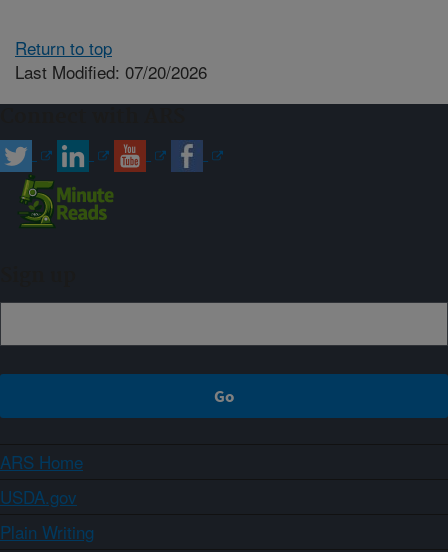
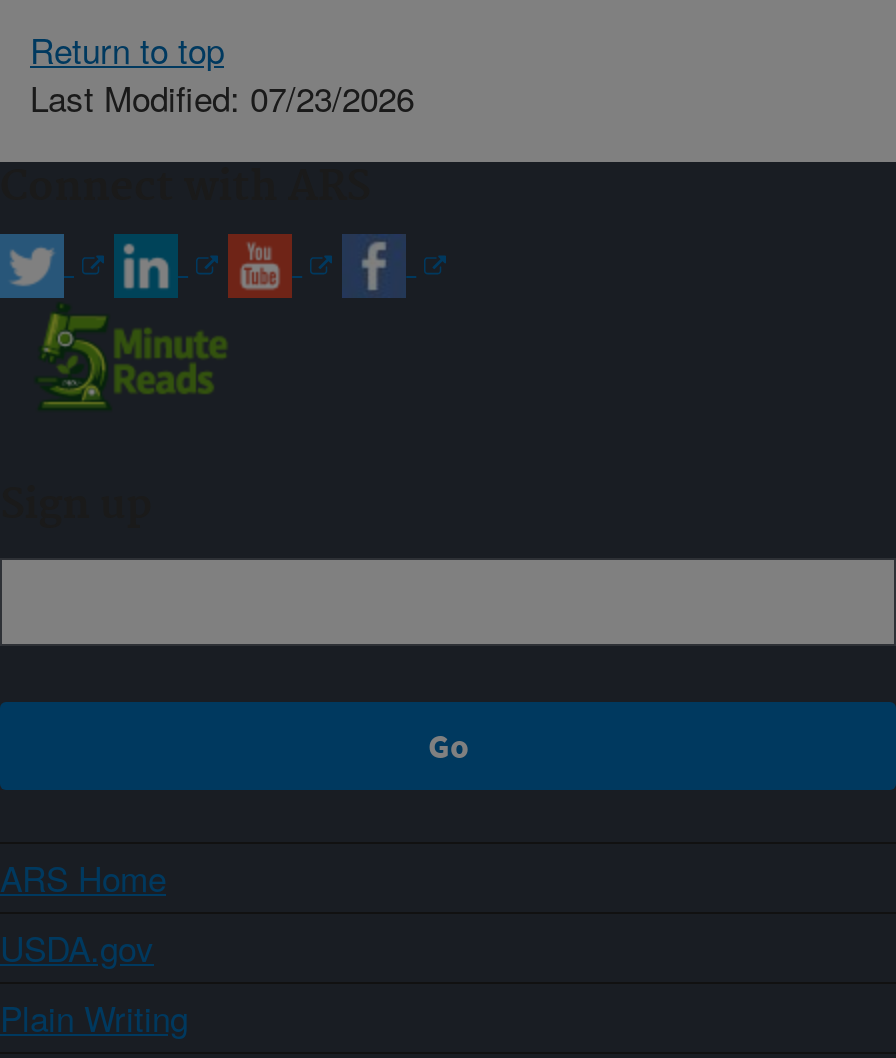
[15,58,207,83] Last Modified: 07/20/2026 -> [30,71,414,121] Last Modified: 07/23/2026

